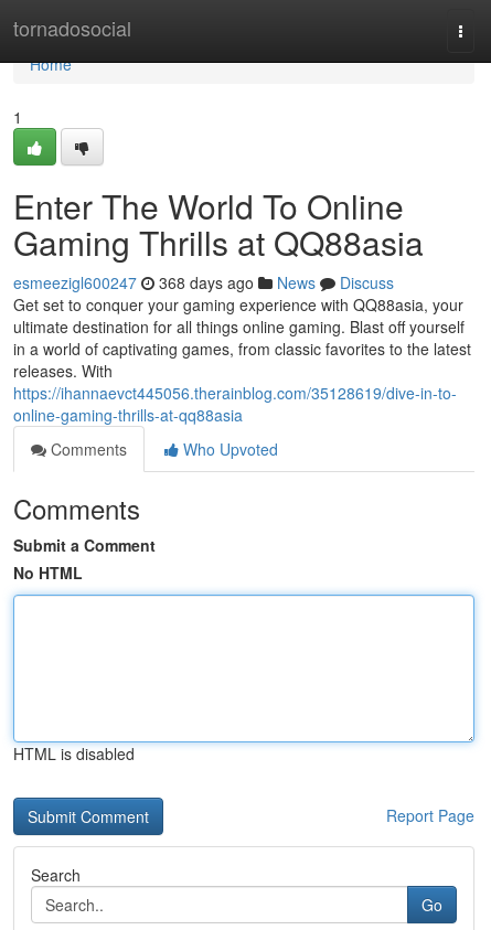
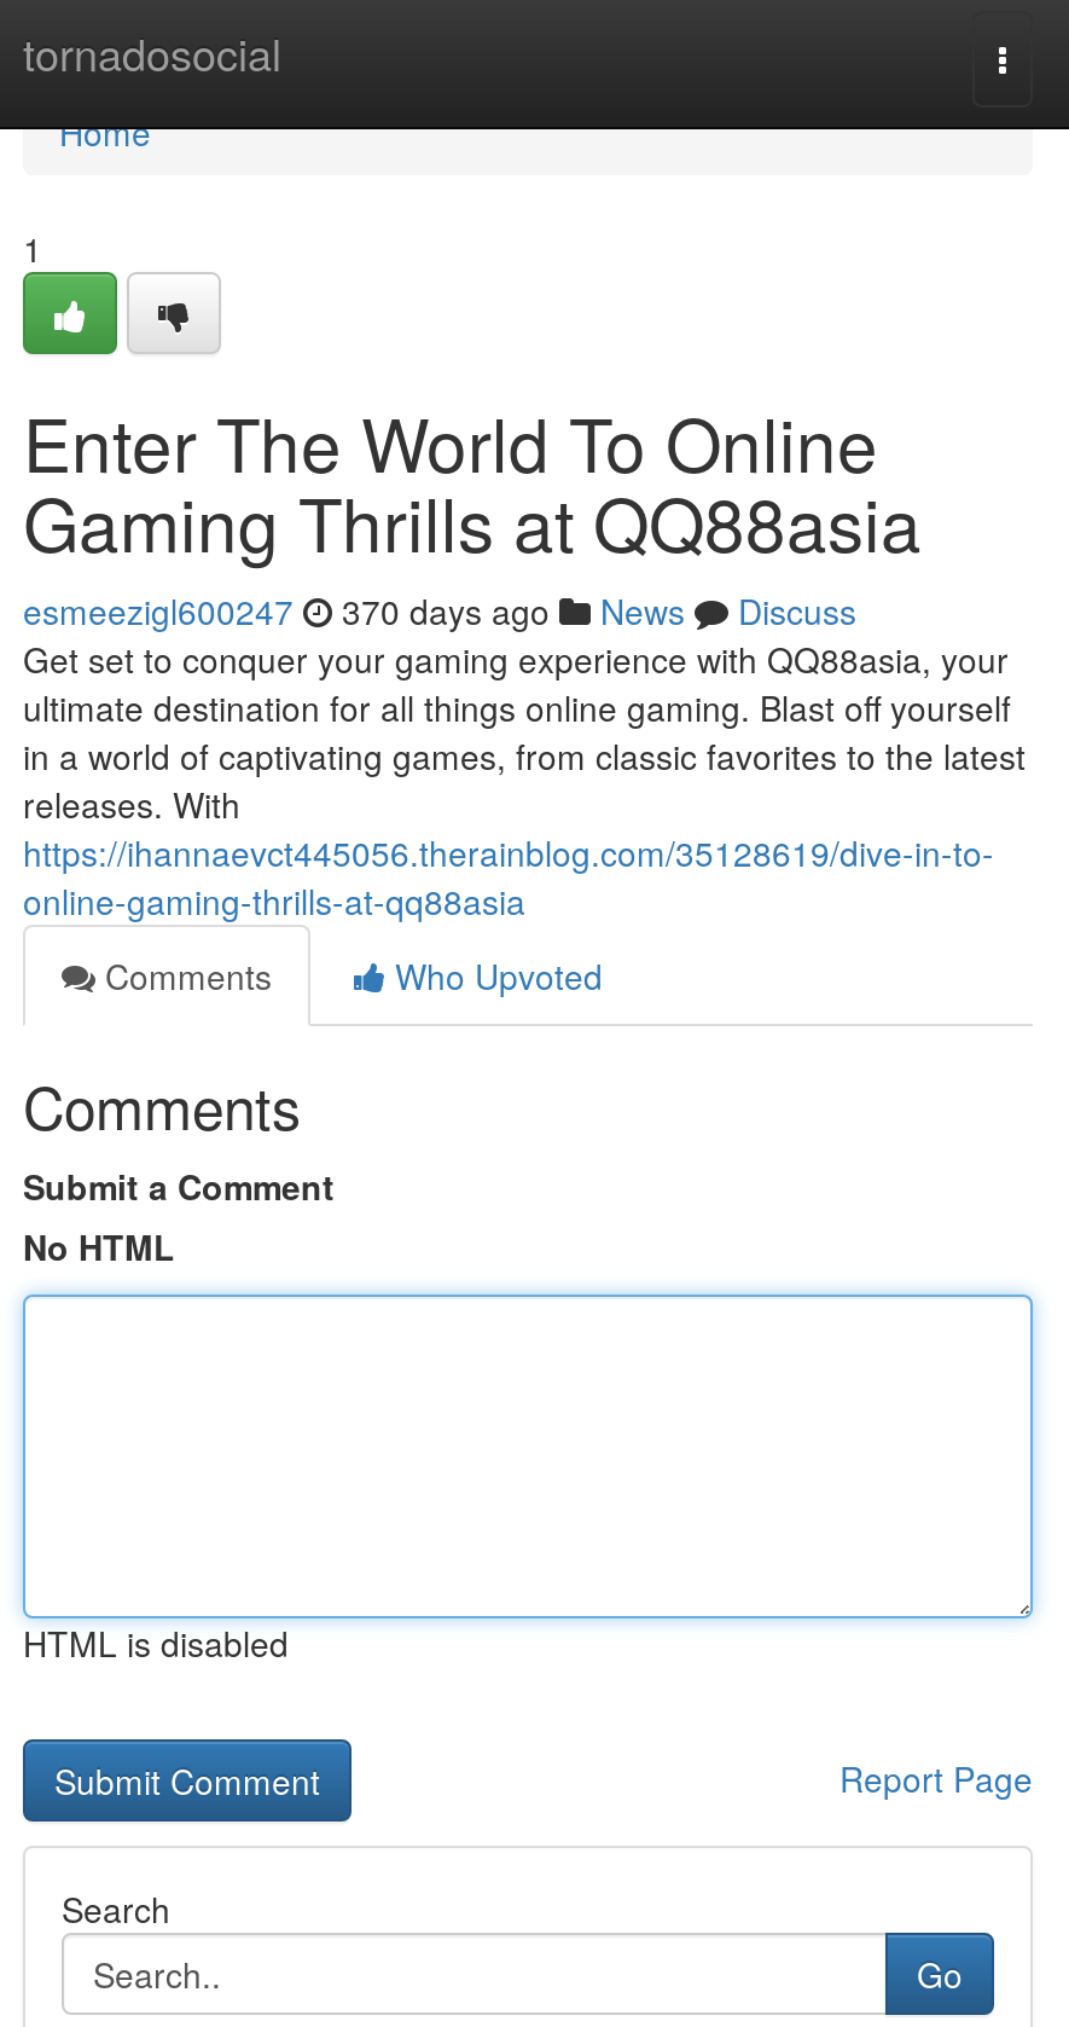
[13,271,394,293] esmeezigl600247 368 days ago News Discuss -> [23,586,856,635] esmeezigl600247 370 days ago News Discuss

